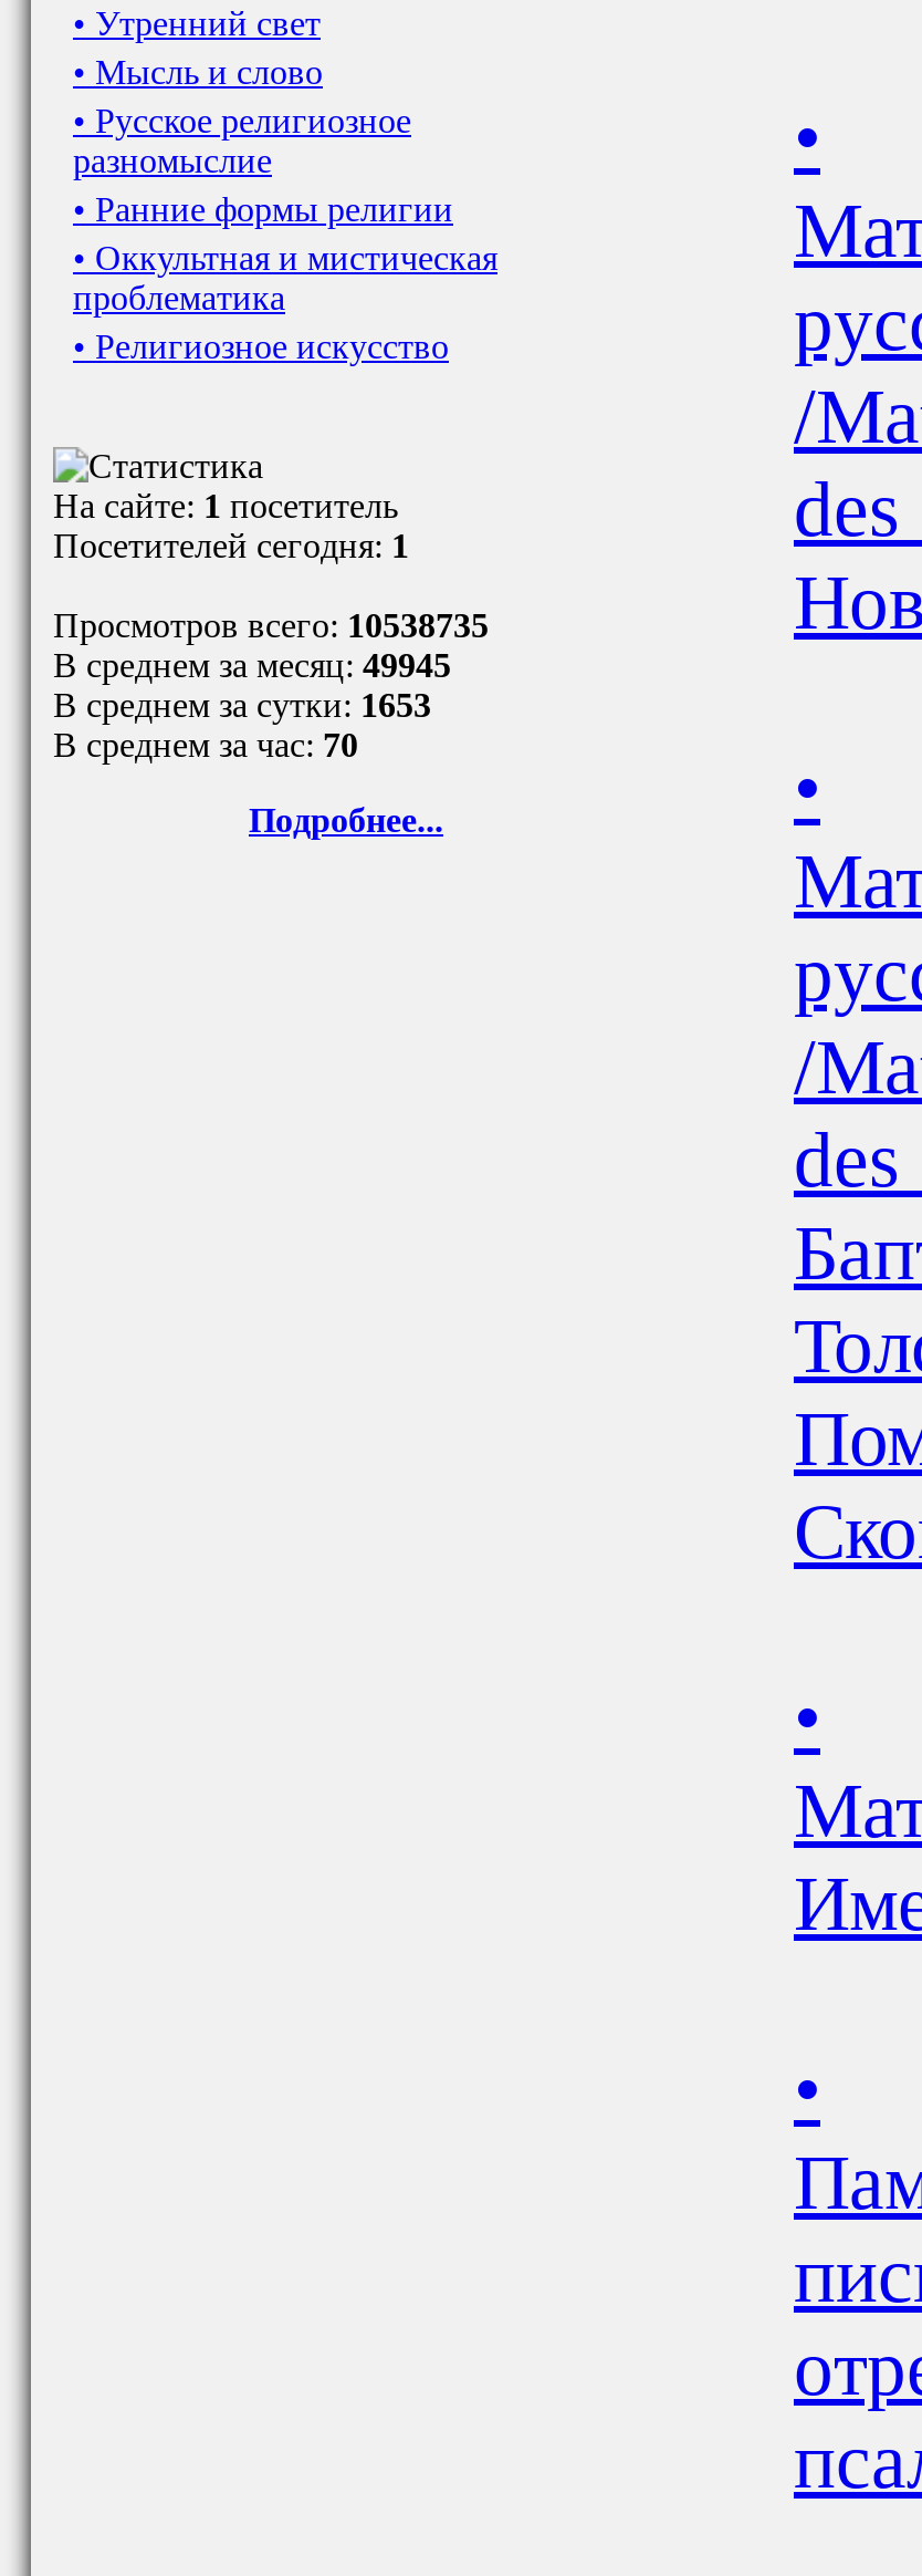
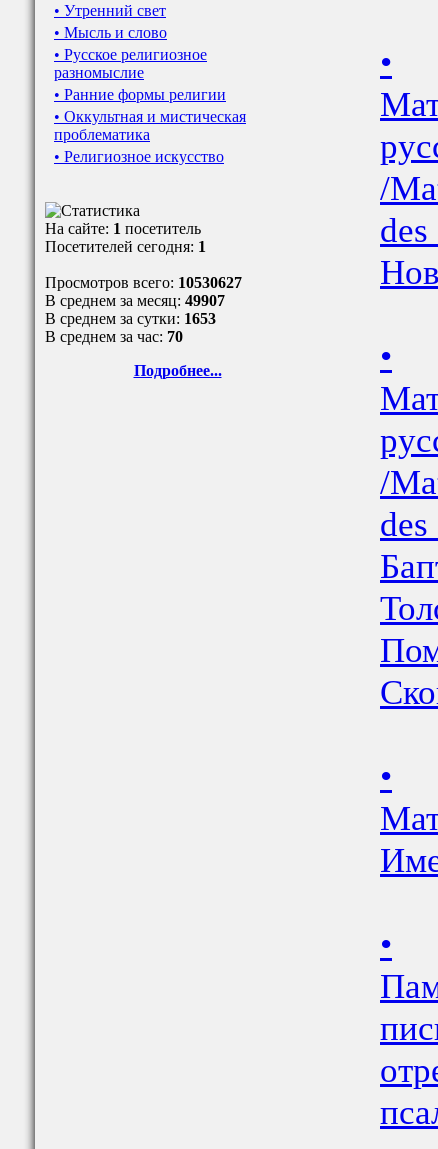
[53,606,489,644] Просмотров всего: 10538735 -> [45,274,242,291] Просмотров всего: 10530627
[53,646,451,684] В среднем за месяц: 49945 -> [45,292,225,309] В среднем за месяц: 49907

